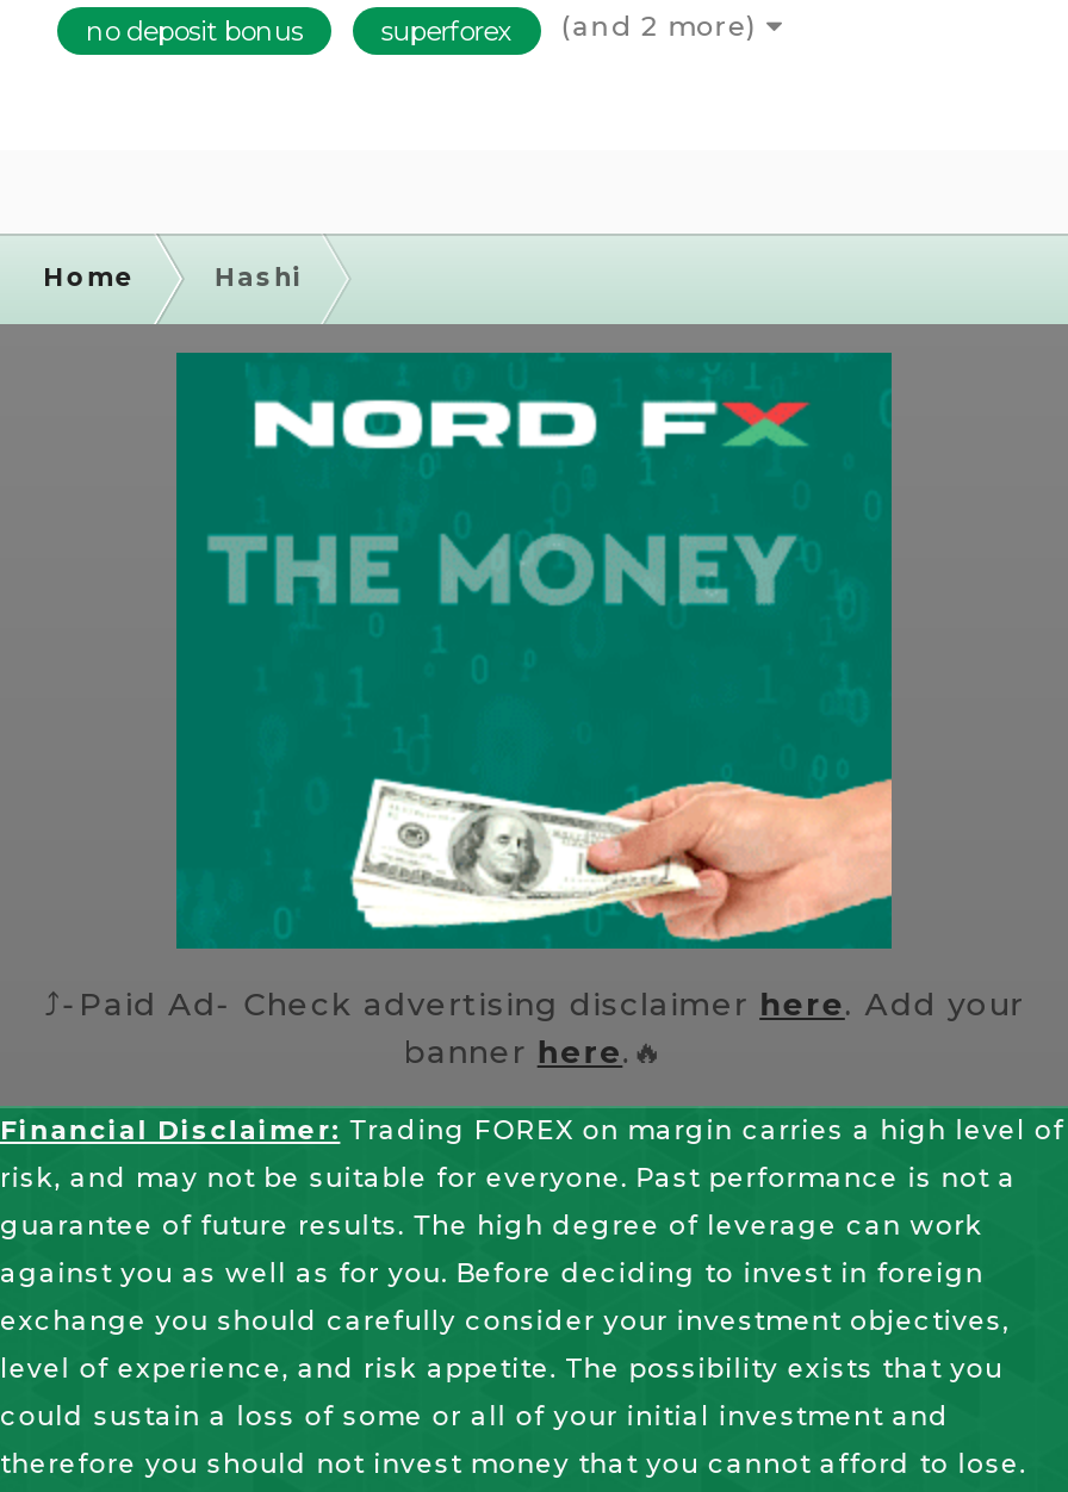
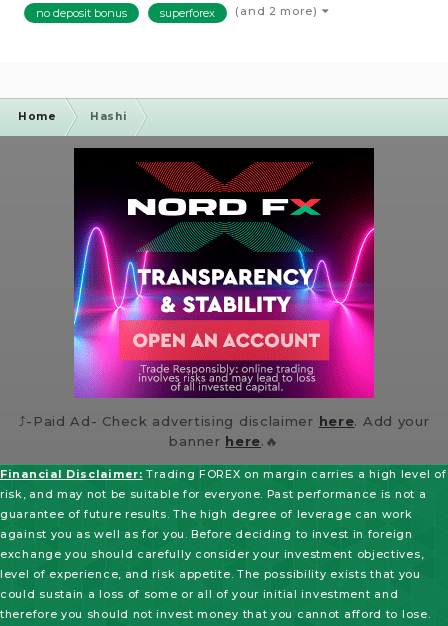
[174,350,894,951] [image] -> [73,147,375,399] [image]

